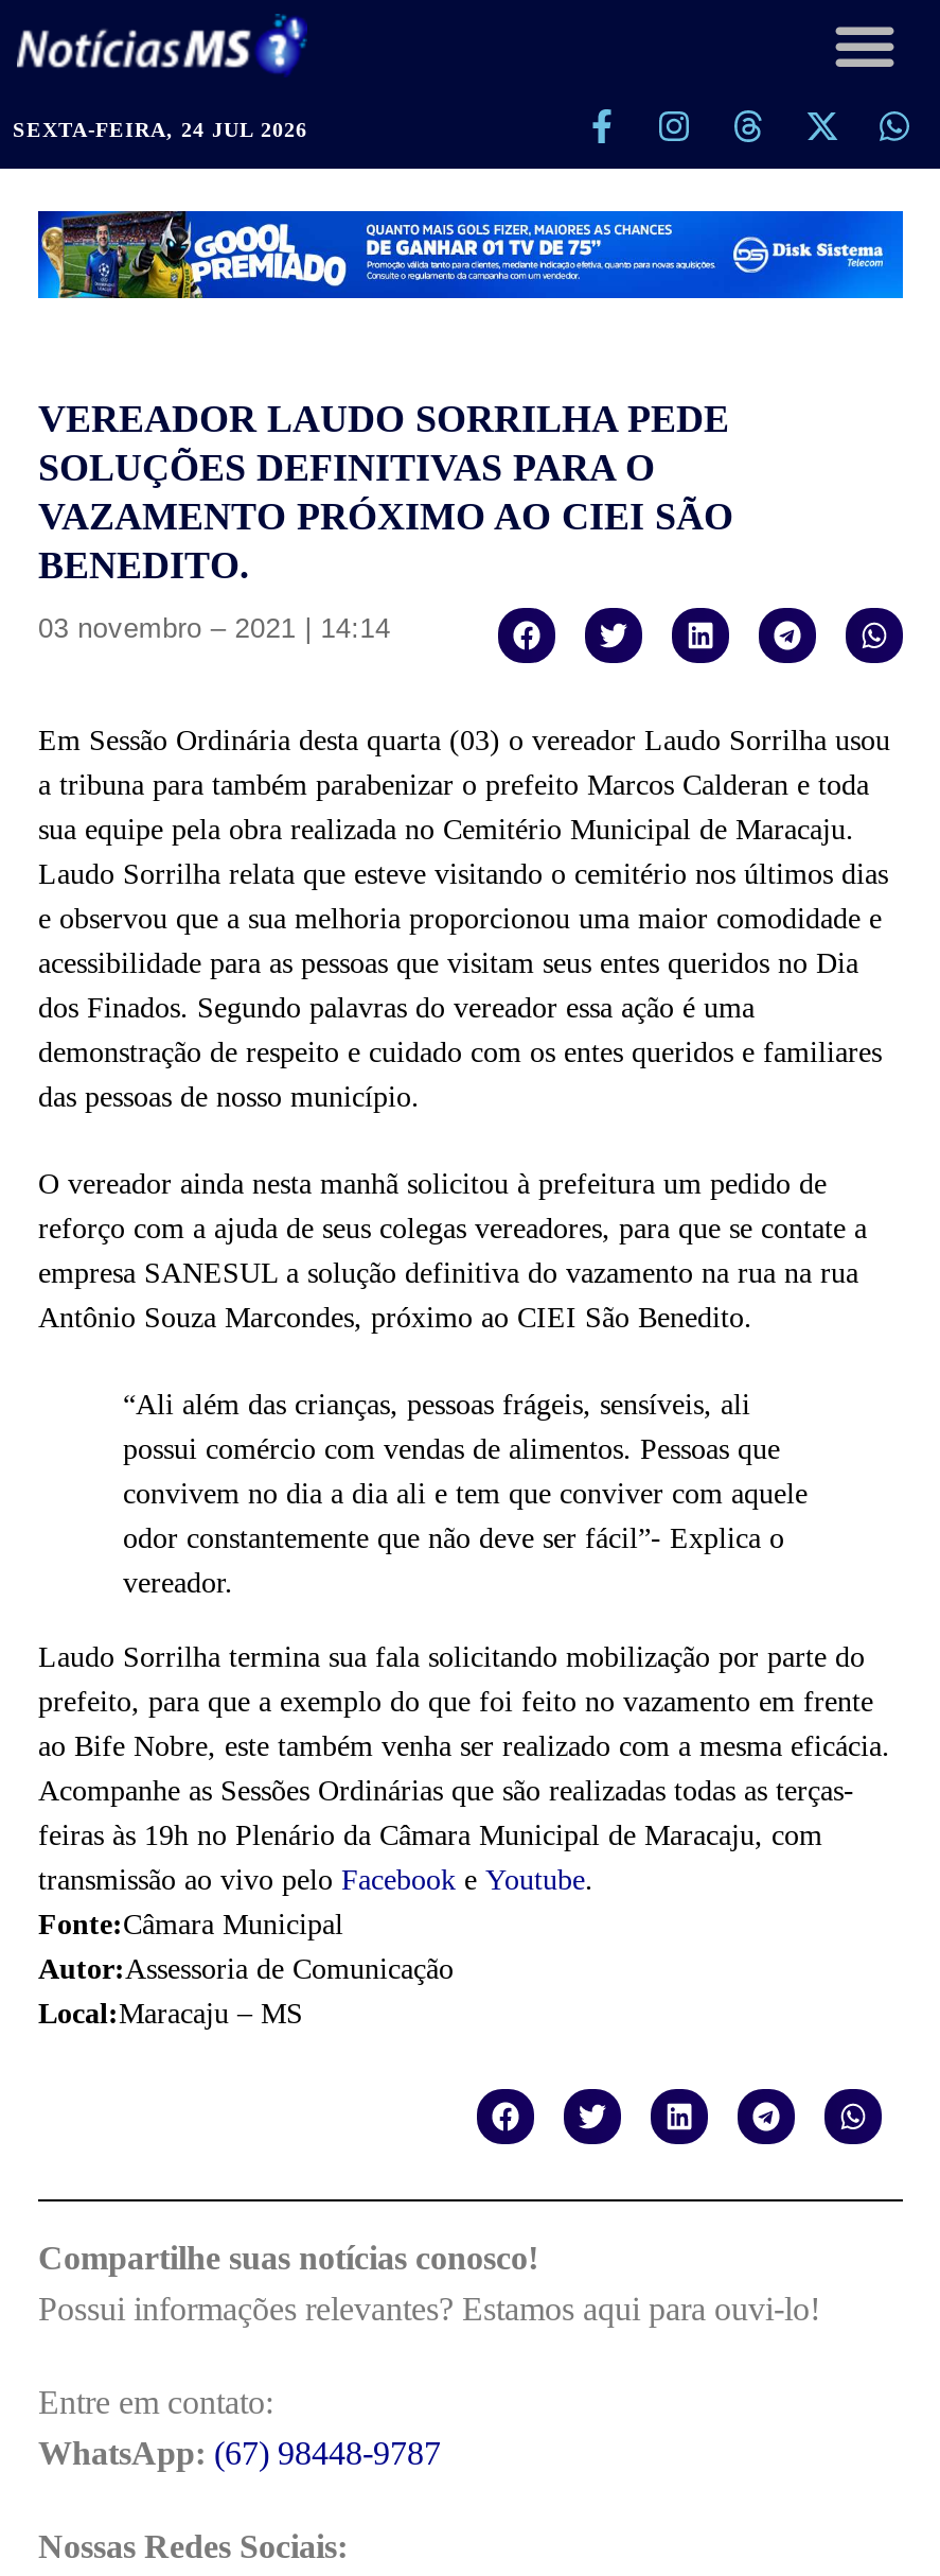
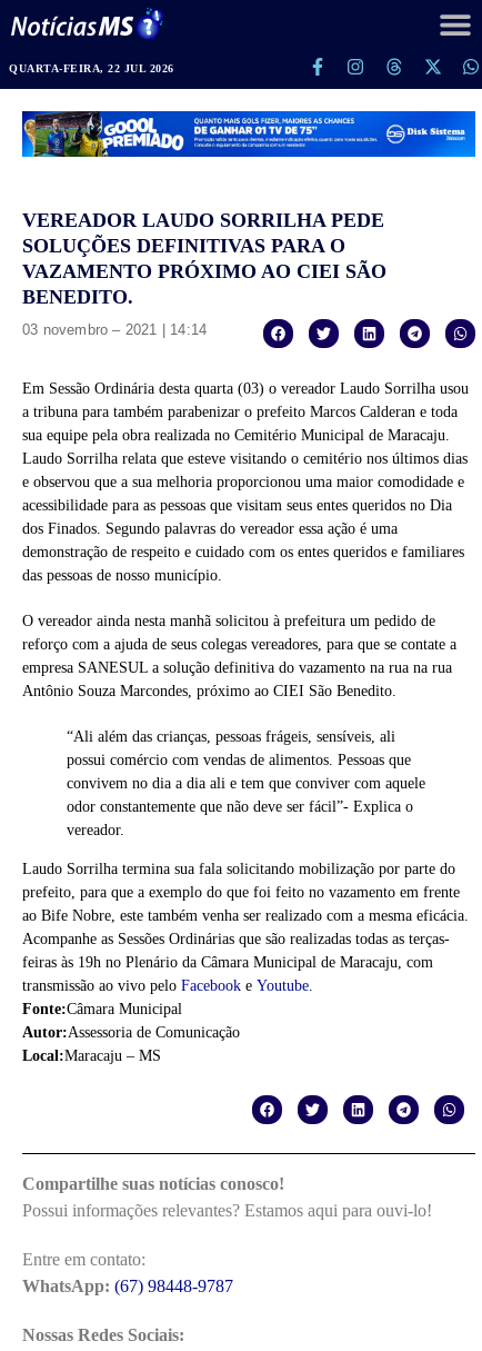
[13,118,307,141] SEXTA-FEIRA, 24 JUL 2026 -> [9,62,174,74] QUARTA-FEIRA, 22 JUL 2026

